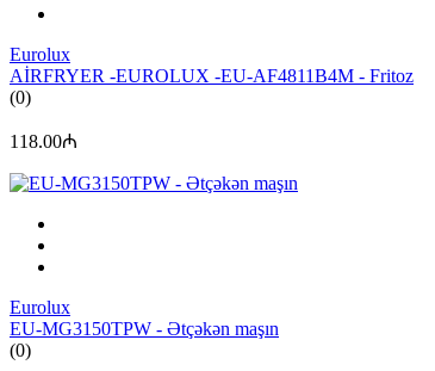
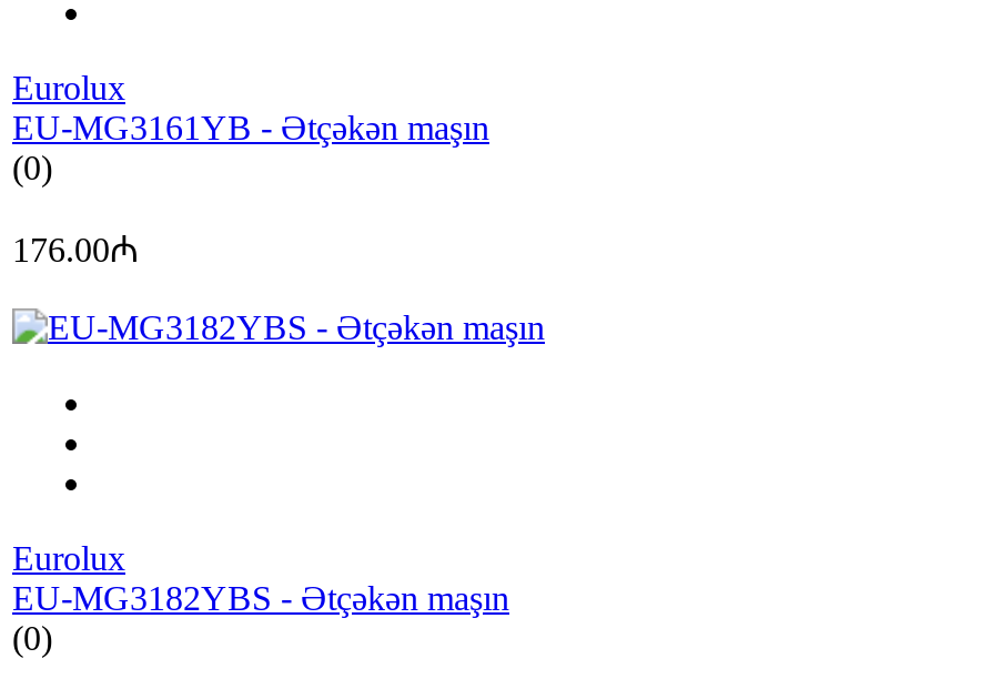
[10,65,414,86] AİRFRYER -EUROLUX -EU-AF4811B4M - Fritoz -> [12,109,489,146] EU-MG3161YB - Ətçəkən maşın
[10,131,77,151] 118.00₼ -> [12,231,139,268] 176.00₼
[10,318,279,339] EU-MG3150TPW - Ətçəkən maşın -> [12,579,509,617] EU-MG3182YBS - Ətçəkən maşın

